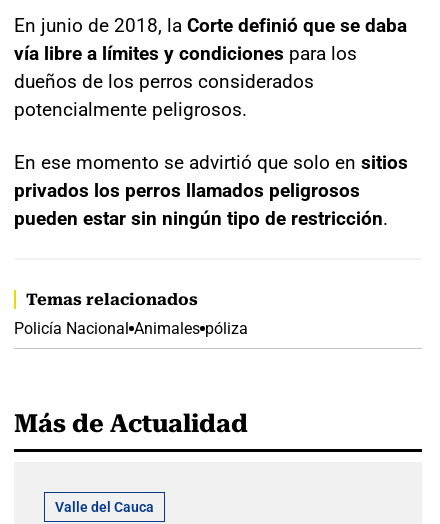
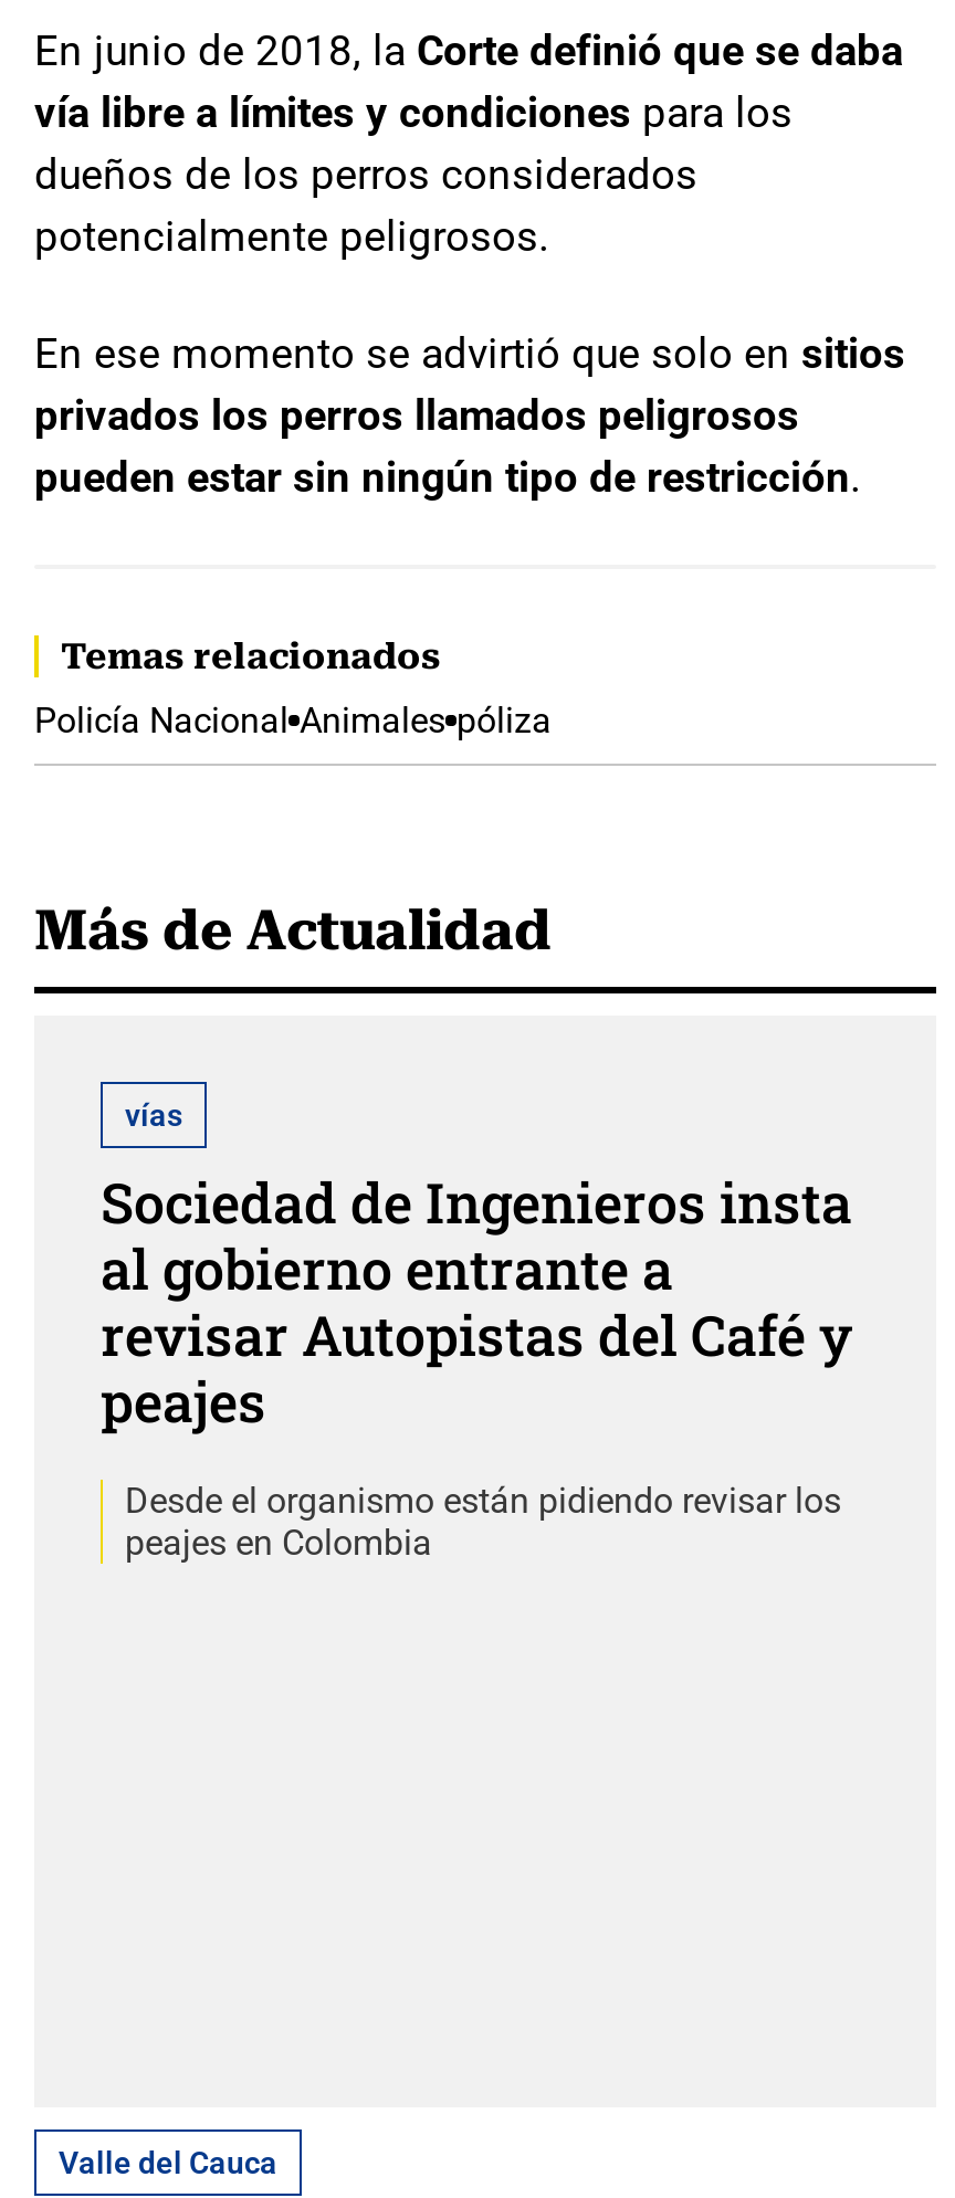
none -> [101,1098,852,1564] vías | Sociedad de Ingenieros insta | al gobierno entrante a | revisar Autopistas del Café y | peajes | Desde el organismo están pidiendo revisar los | peajes en Colombia

